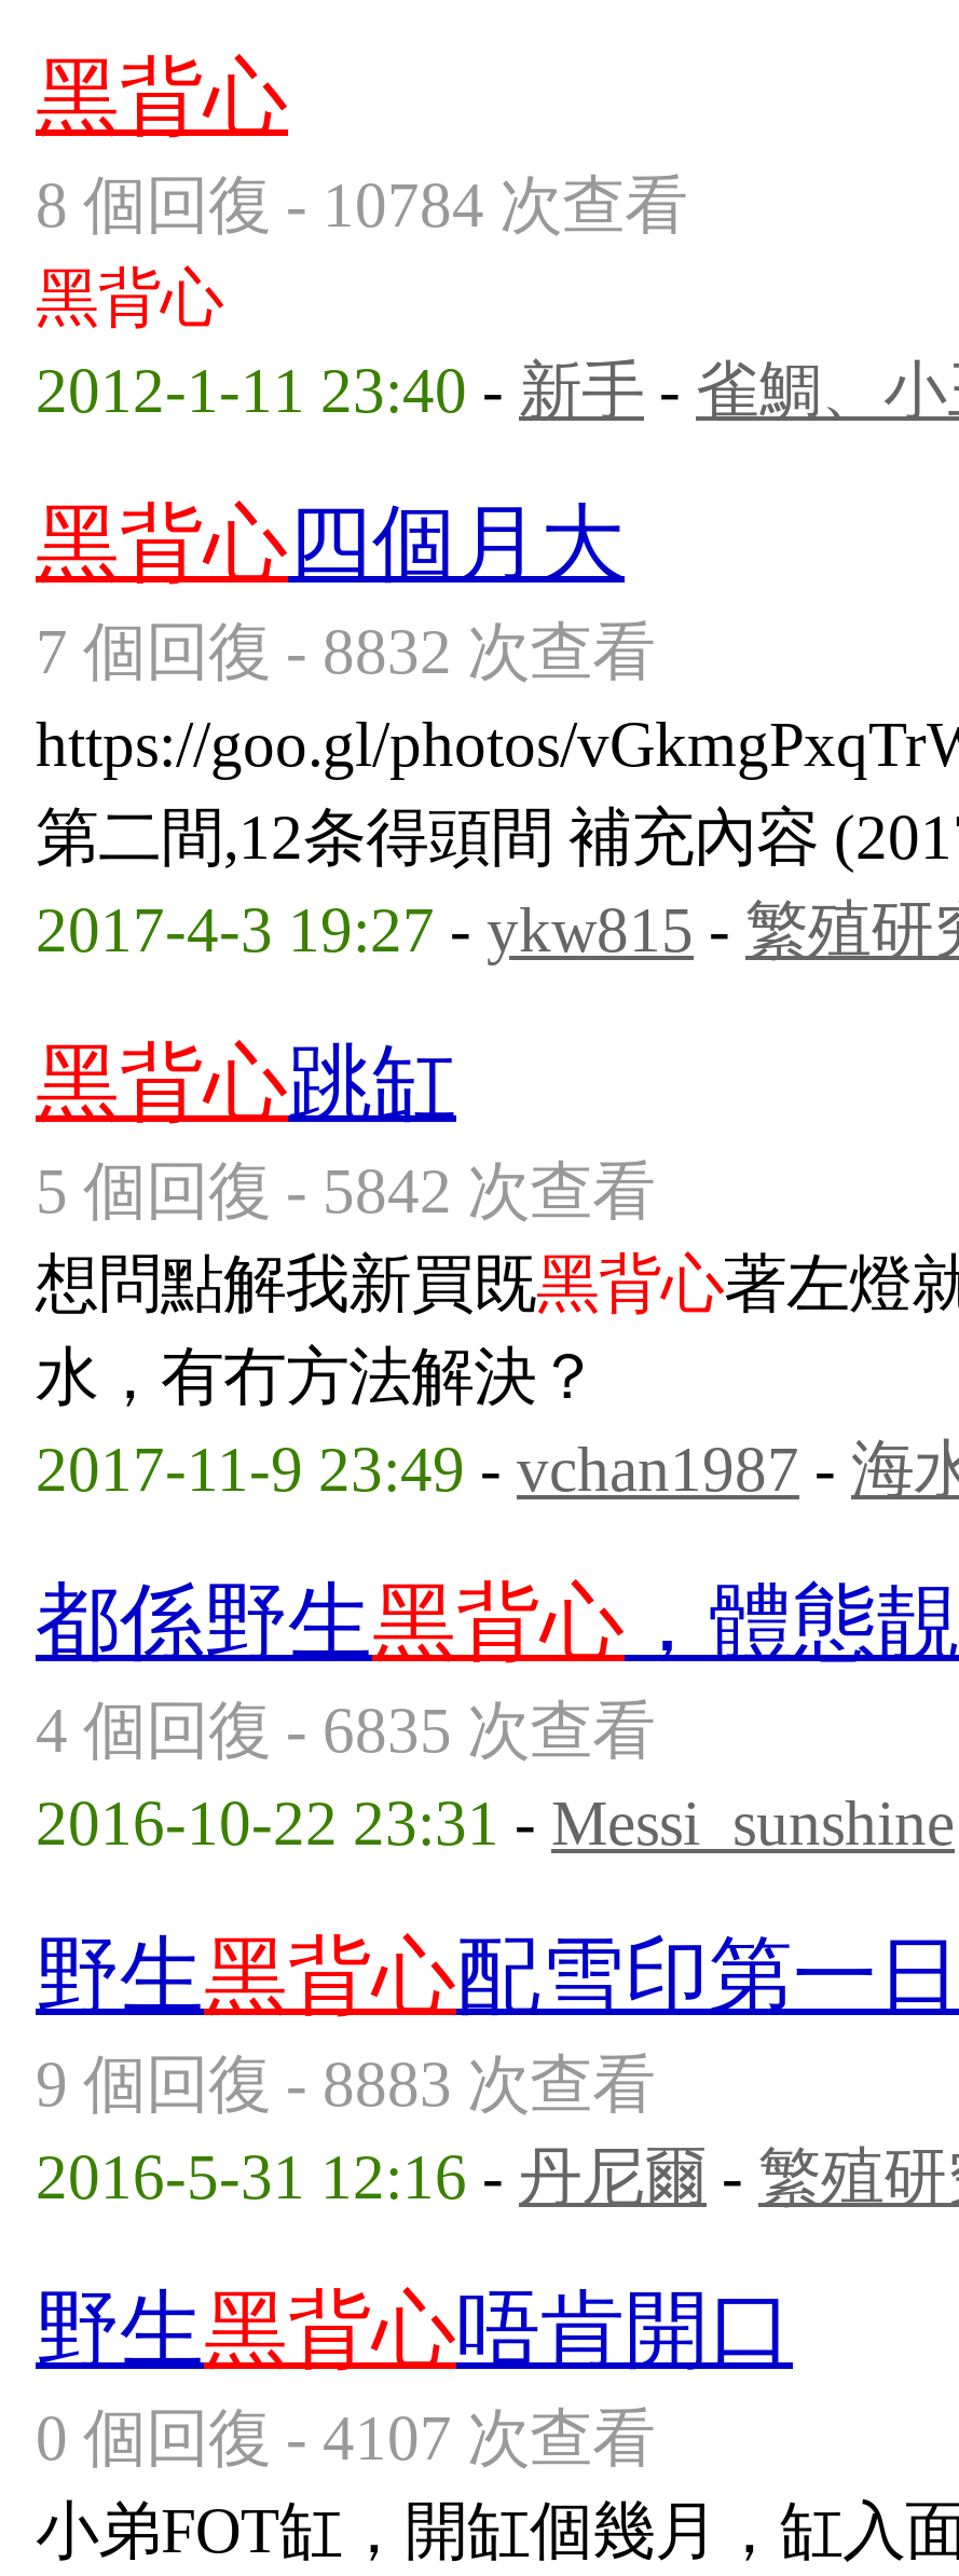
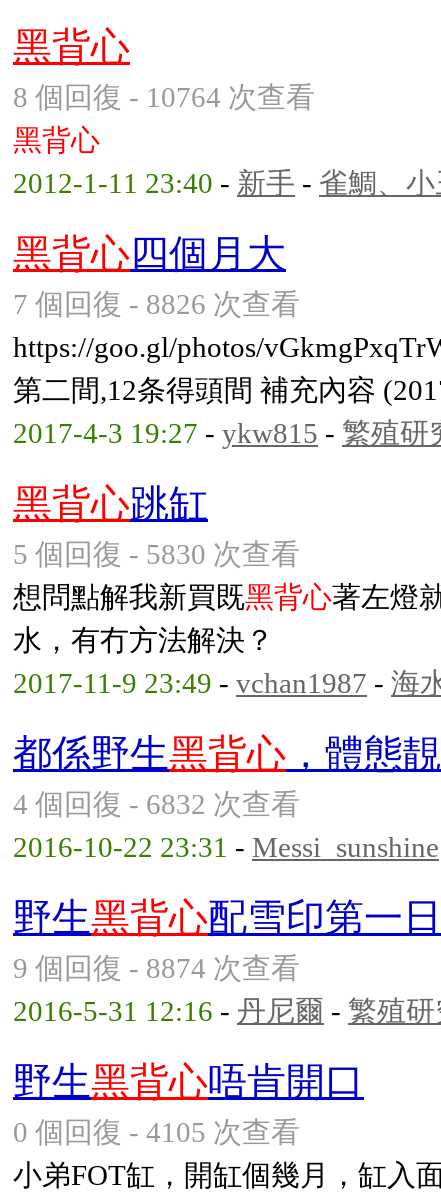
[36,170,687,239] 8 個回復 - 10784 次查看 -> [13,81,315,113] 8 個回復 - 10764 次查看
[36,617,655,686] 7 個回復 - 8832 次查看 -> [13,288,300,320] 7 個回復 - 8826 次查看
[36,1156,655,1225] 5 個回復 - 5842 次查看 -> [13,538,300,570] 5 個回復 - 5830 次查看
[36,1696,655,1765] 4 個回復 - 6835 次查看 -> [13,788,300,820] 4 個回復 - 6832 次查看
[36,2050,655,2119] 9 個回復 - 8883 次查看 -> [13,952,300,984] 9 個回復 - 8874 次查看
[36,2403,655,2472] 0 個回復 - 4107 次查看 -> [13,1116,300,1148] 0 個回復 - 4105 次查看

